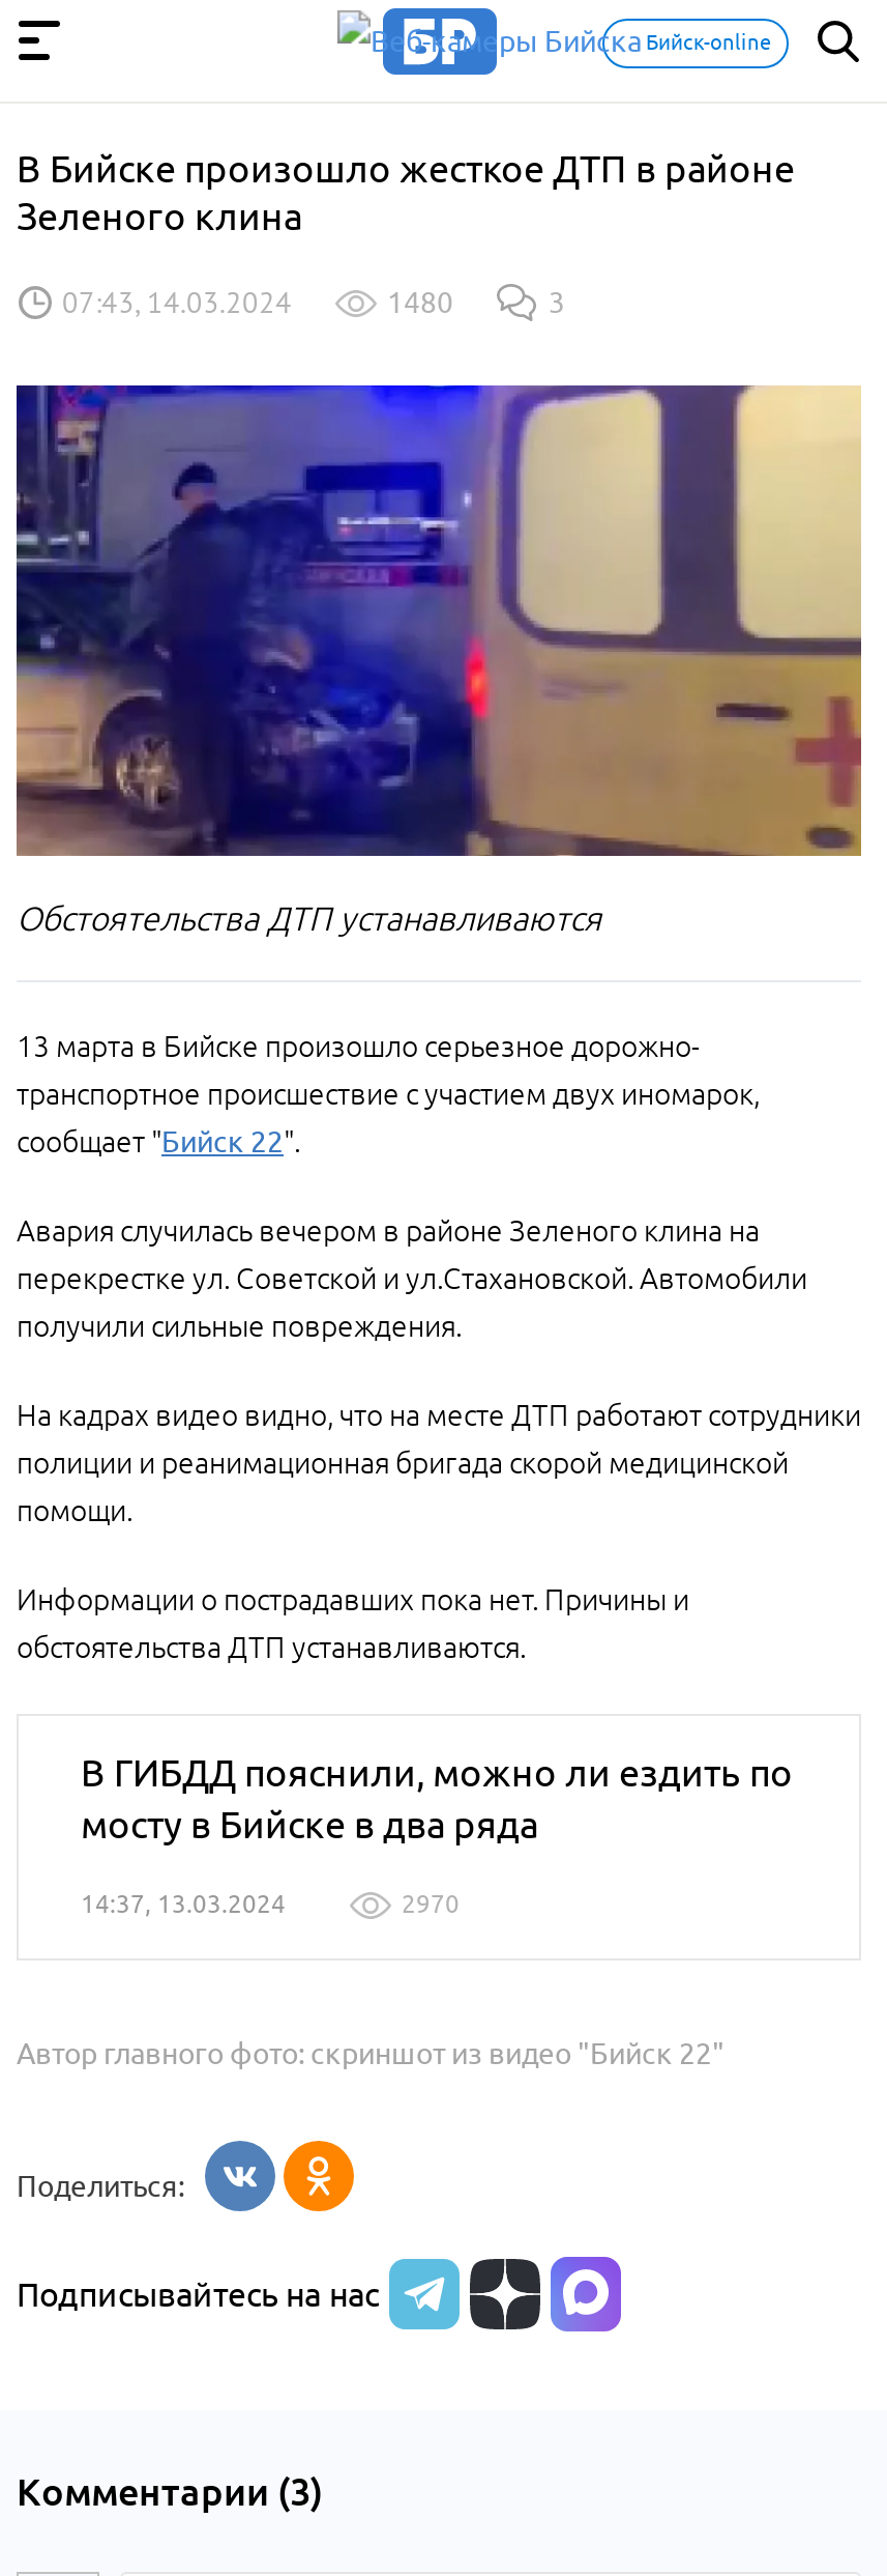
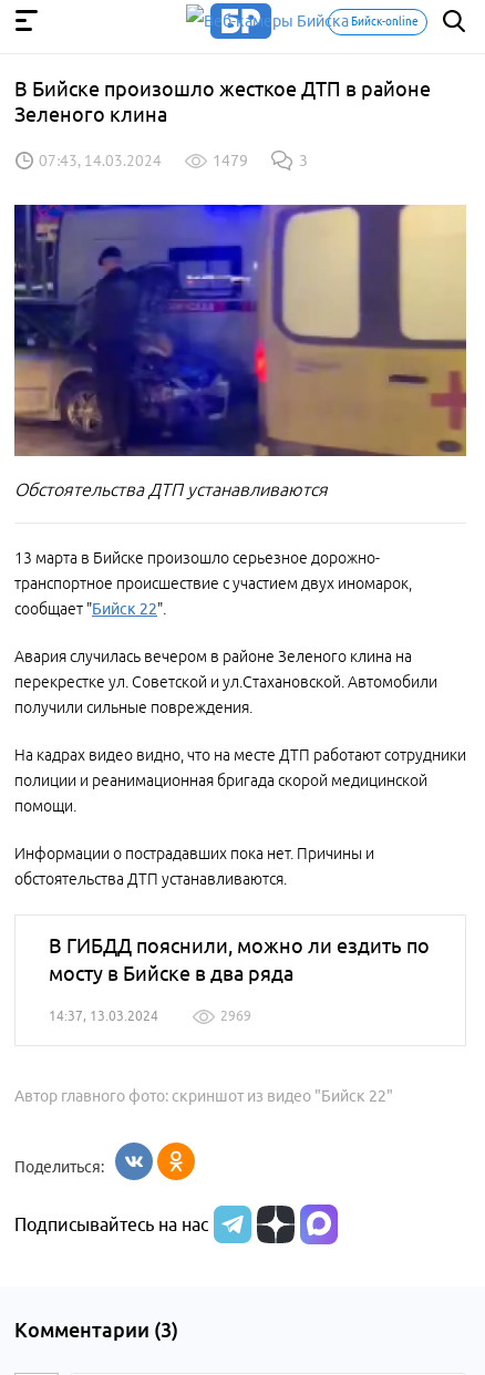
[387,286,453,319] 1480 -> [213,152,248,169] 1479
[402,1891,460,1918] 2970 -> [220,1009,251,1023] 2969

